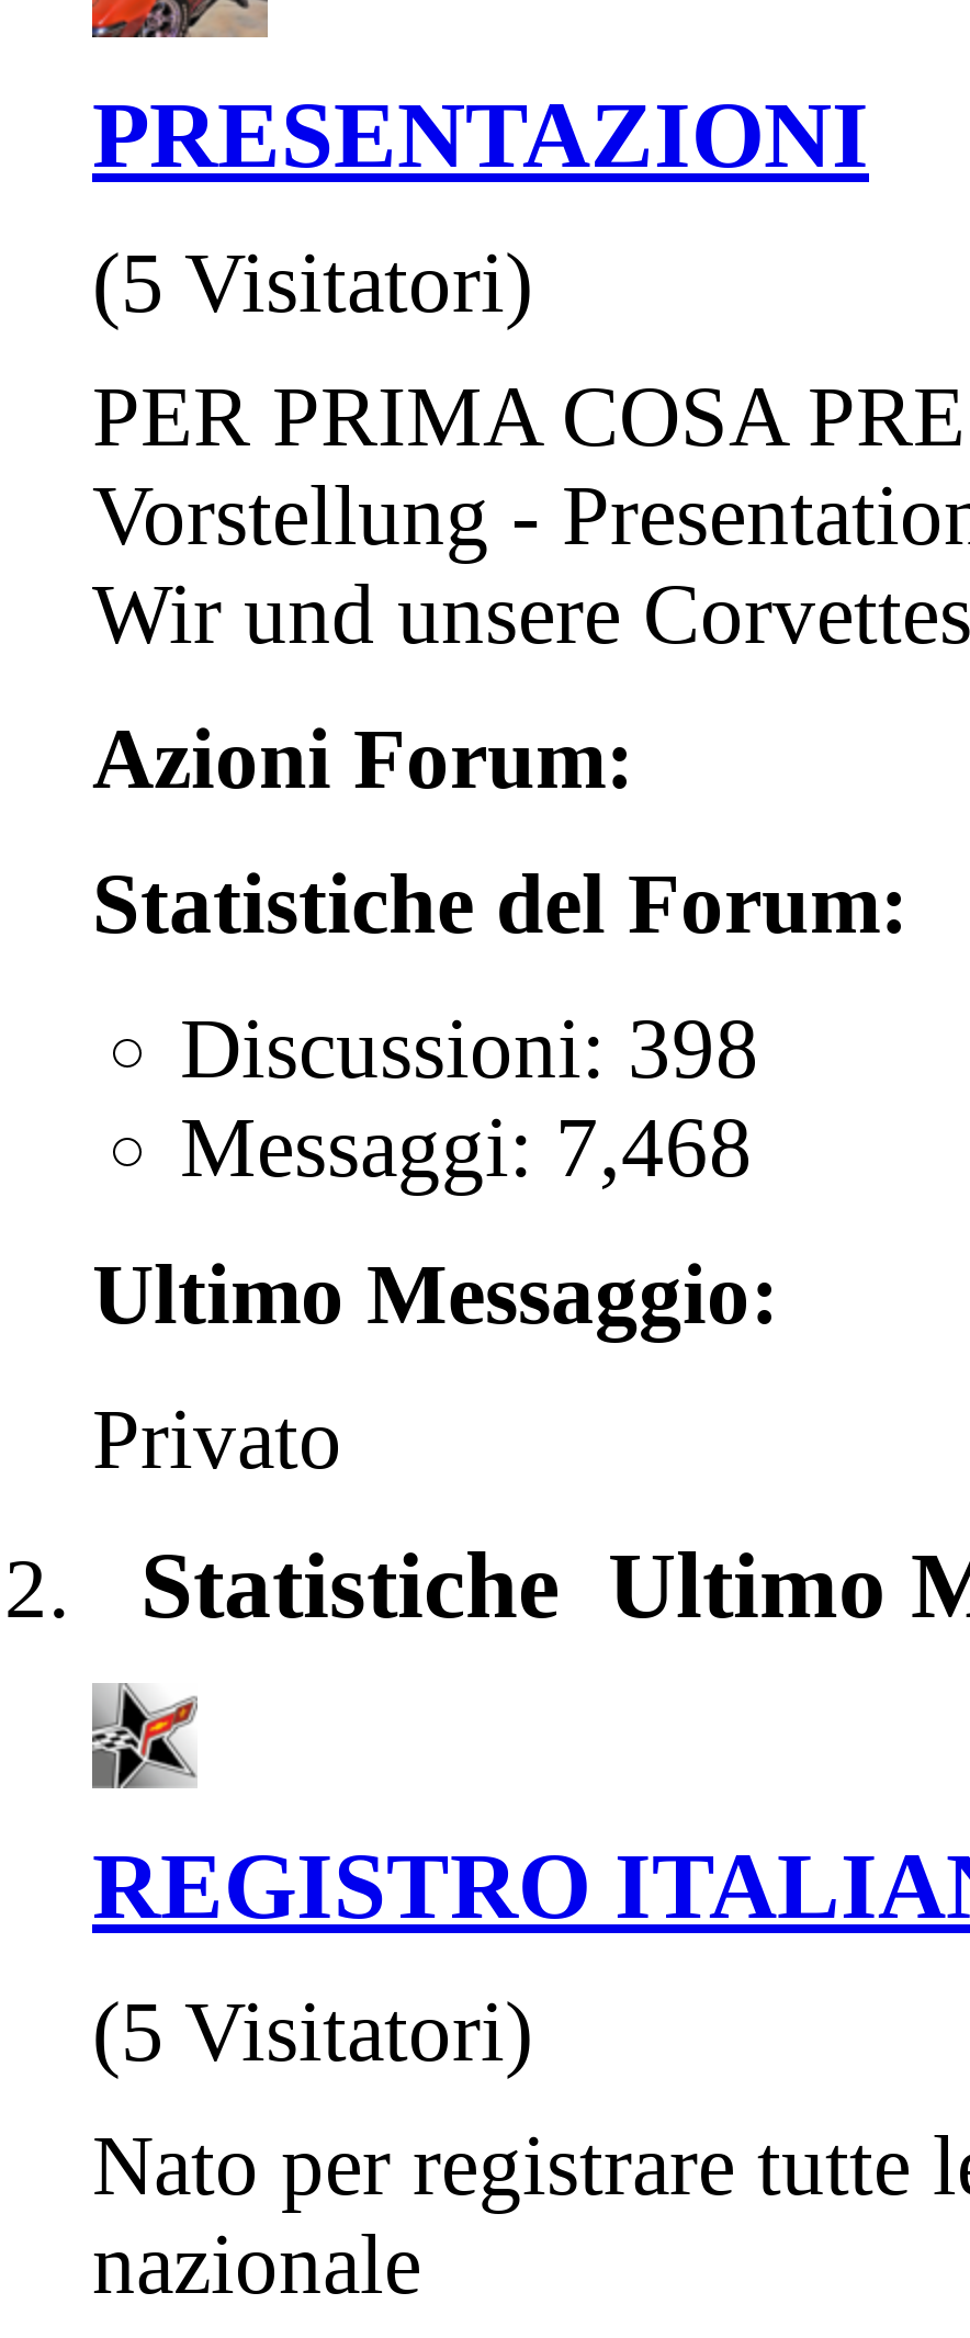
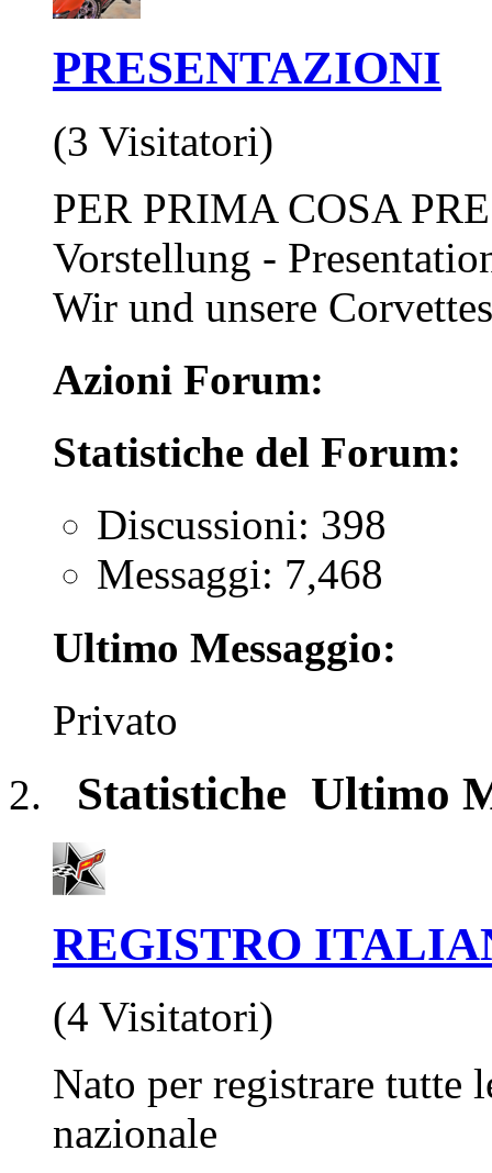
[92,234,533,328] (5 Visitatori) -> [53,117,273,164] (3 Visitatori)
[92,1985,533,2079] (5 Visitatori) -> [53,993,273,1041] (4 Visitatori)

